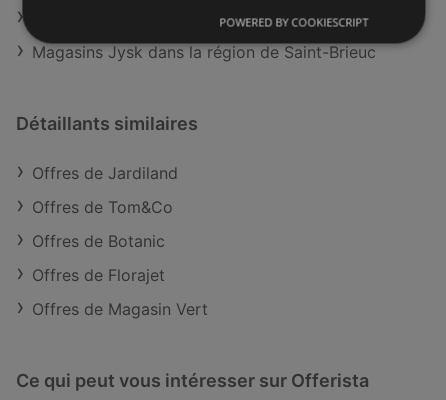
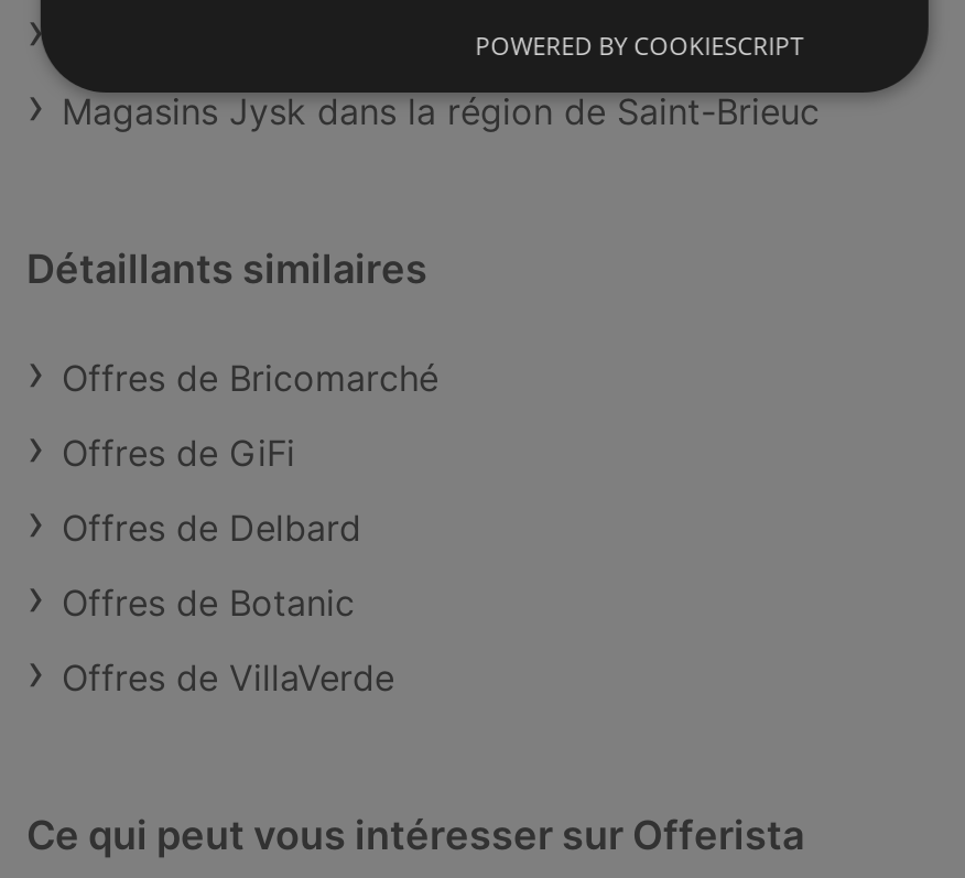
[32,163,178,217] Offres de Jardiland | Offres de Tom&Co -> [62,356,438,550] Offres de Bricomarché | Offres de GiFi | Offres de Delbard
moved [32,231,165,251] -> [62,581,355,625]: Offres de Botanic
[32,265,208,319] Offres de Florajet | Offres de Magasin Vert -> [62,655,394,700] Offres de VillaVerde

